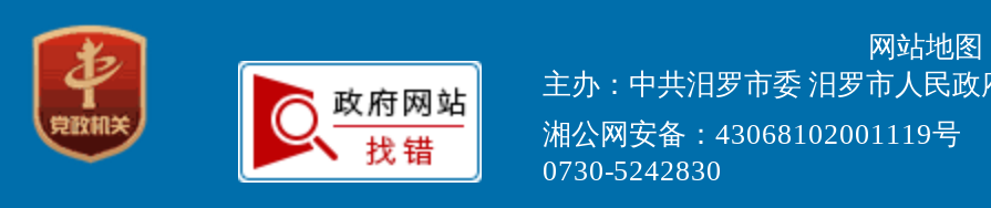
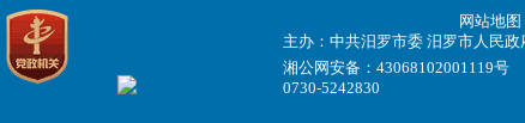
[236,59,484,185] [image] -> none

